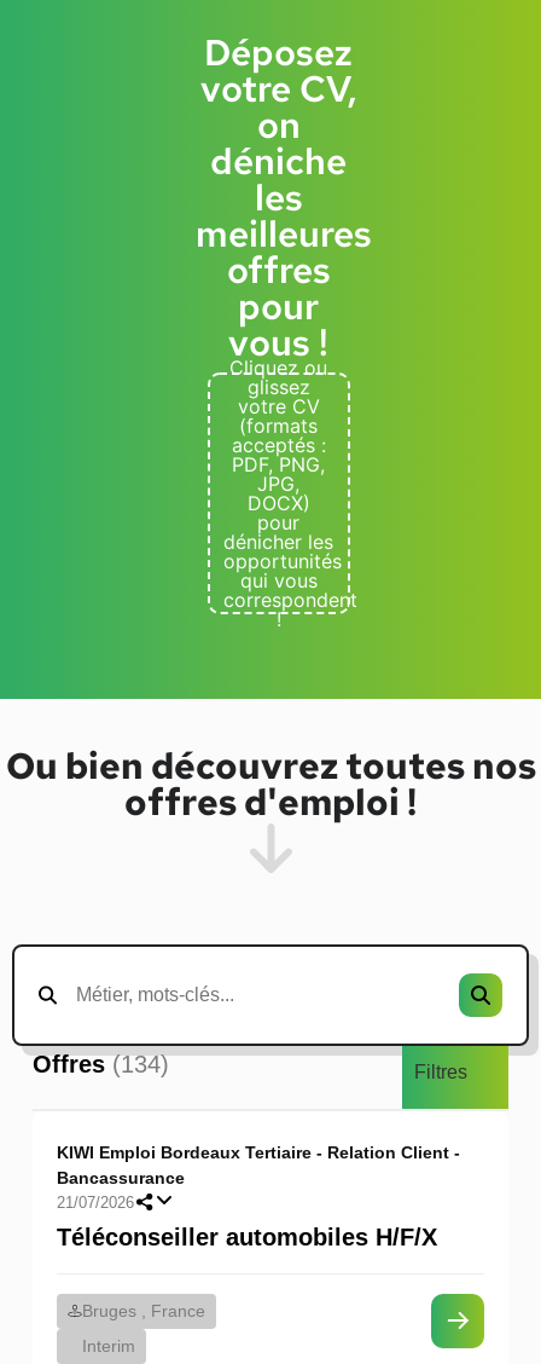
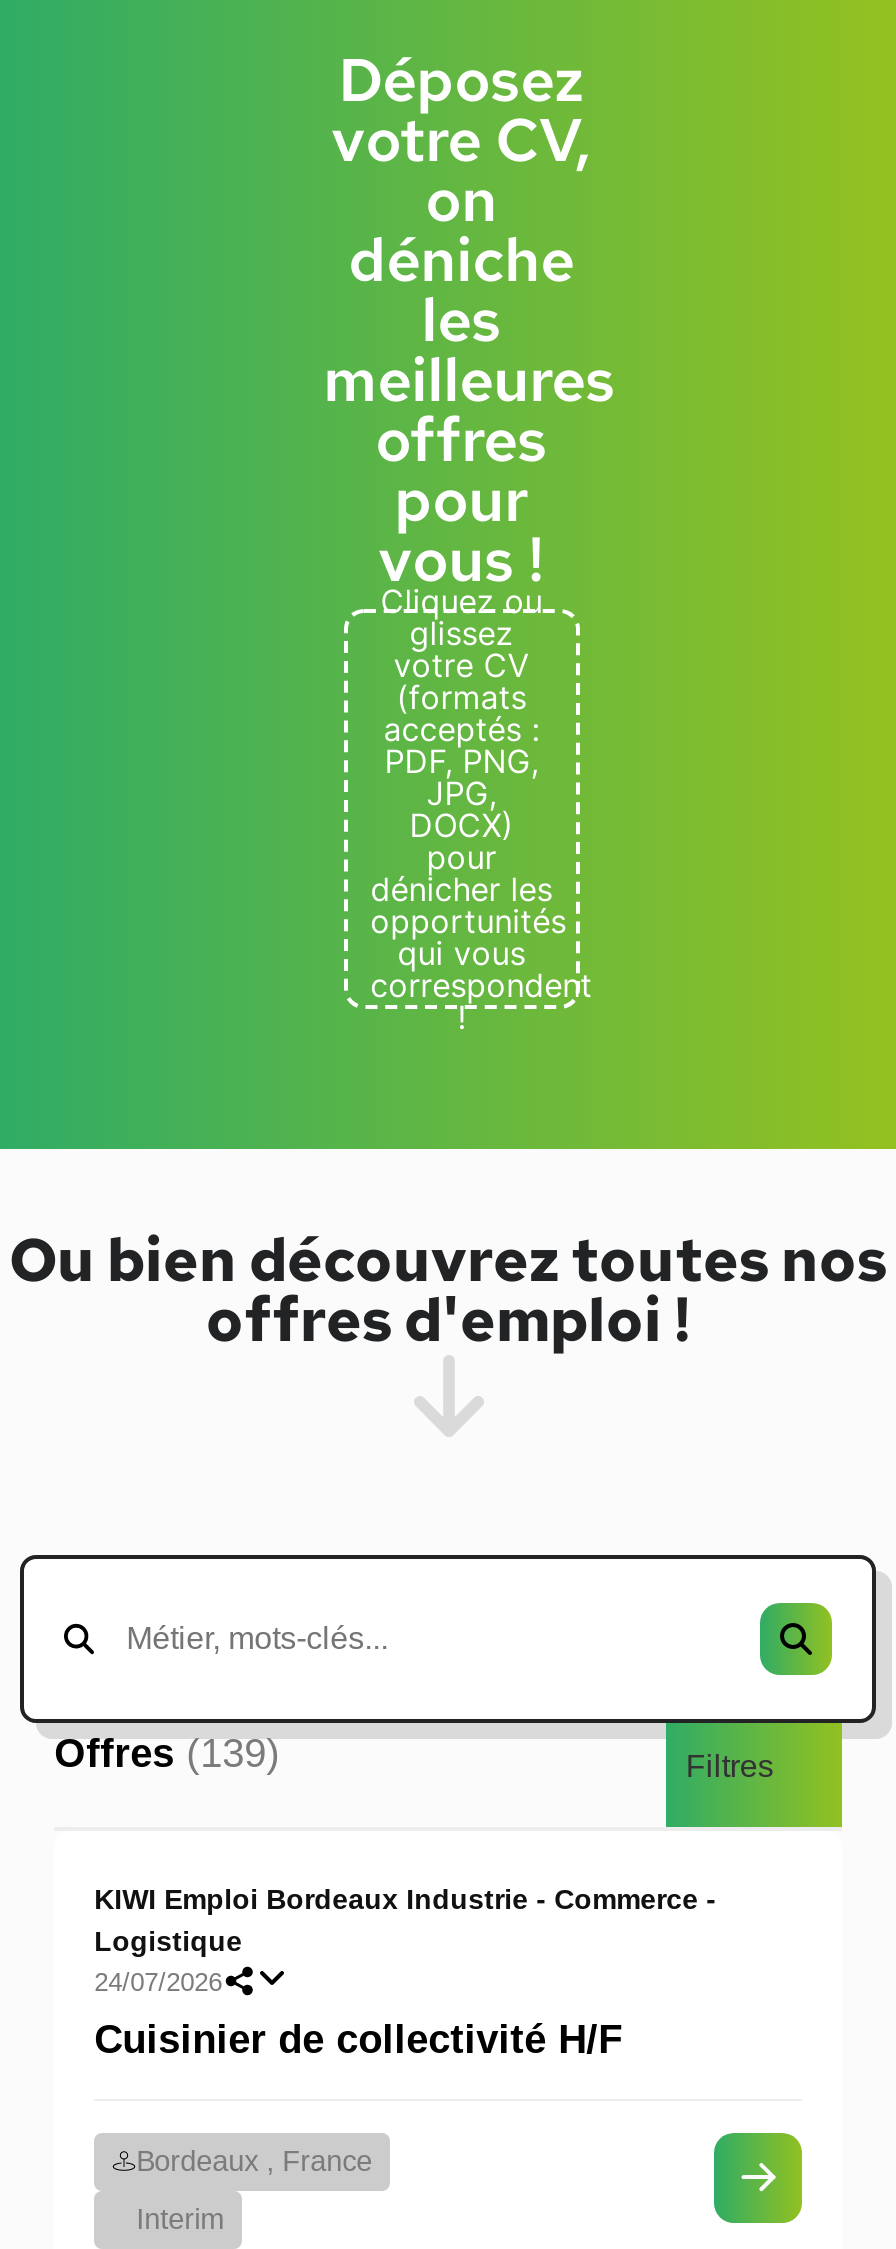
[33,1051,169,1077] Offres (134) -> [54,1731,280,1775] Offres (139)
[57,1143,460,1212] KIWI Emploi Bordeaux Tertiaire - Relation Client - | Bancassurance | 21/07/2026 -> [94,1883,716,1997] KIWI Emploi Bordeaux Industrie - Commerce - | Logistique | 24/07/2026
[57,1224,437,1250] Téléconseiller automobiles H/F/X -> [94,2017,622,2061] Cuisinier de collectivité H/F
[82,1301,205,1320] Bruges , France -> [136,2145,372,2177] Bordeaux , France

